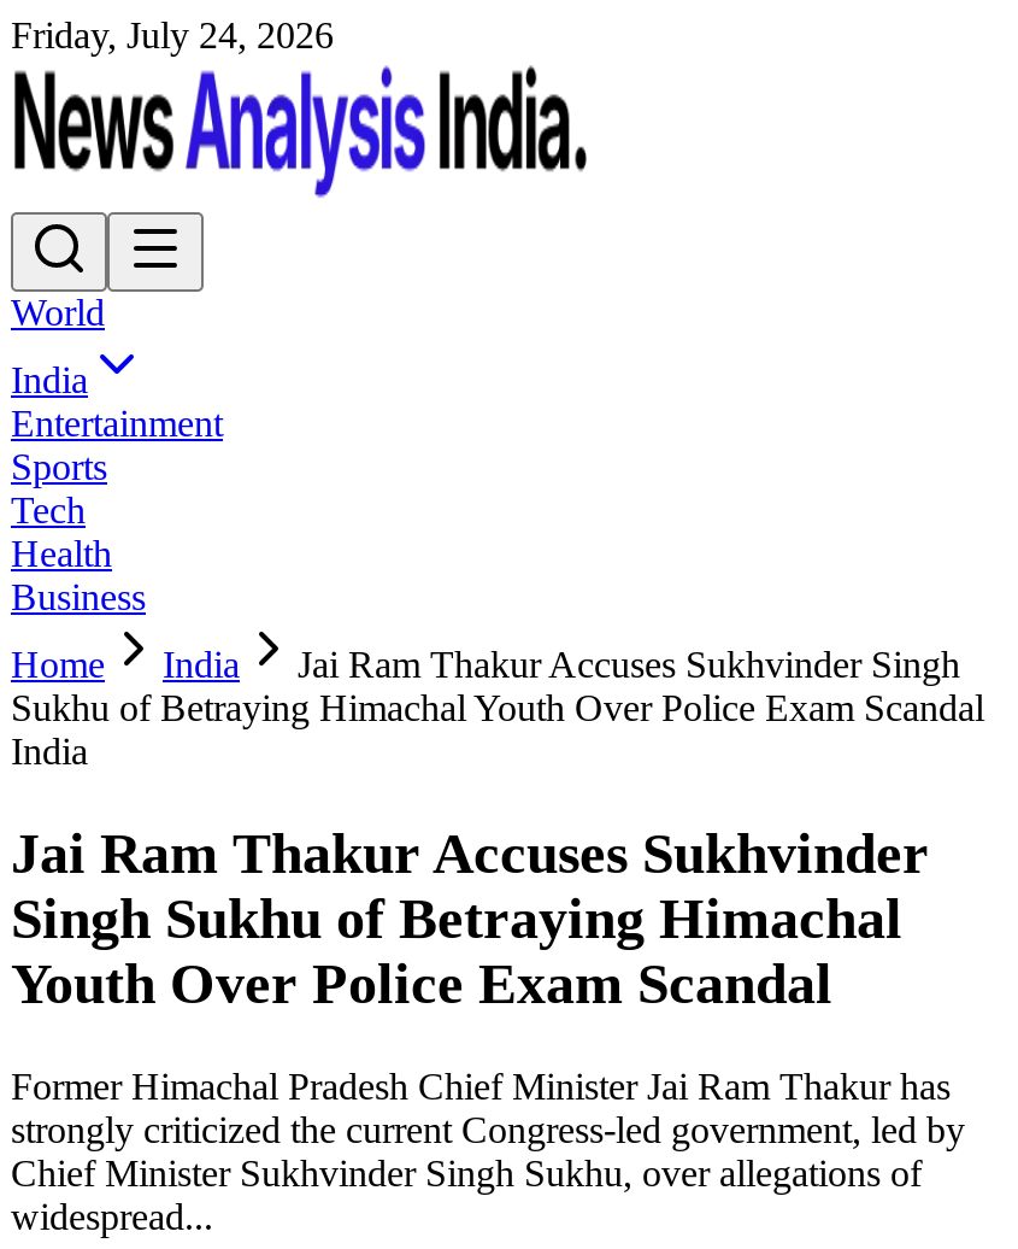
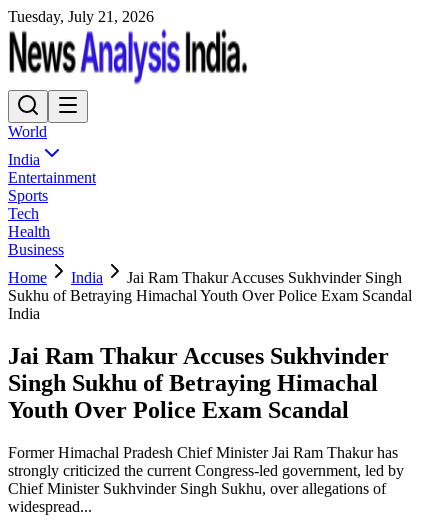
[11,14,334,55] Friday, July 24, 2026 -> [8,8,154,25] Tuesday, July 21, 2026

